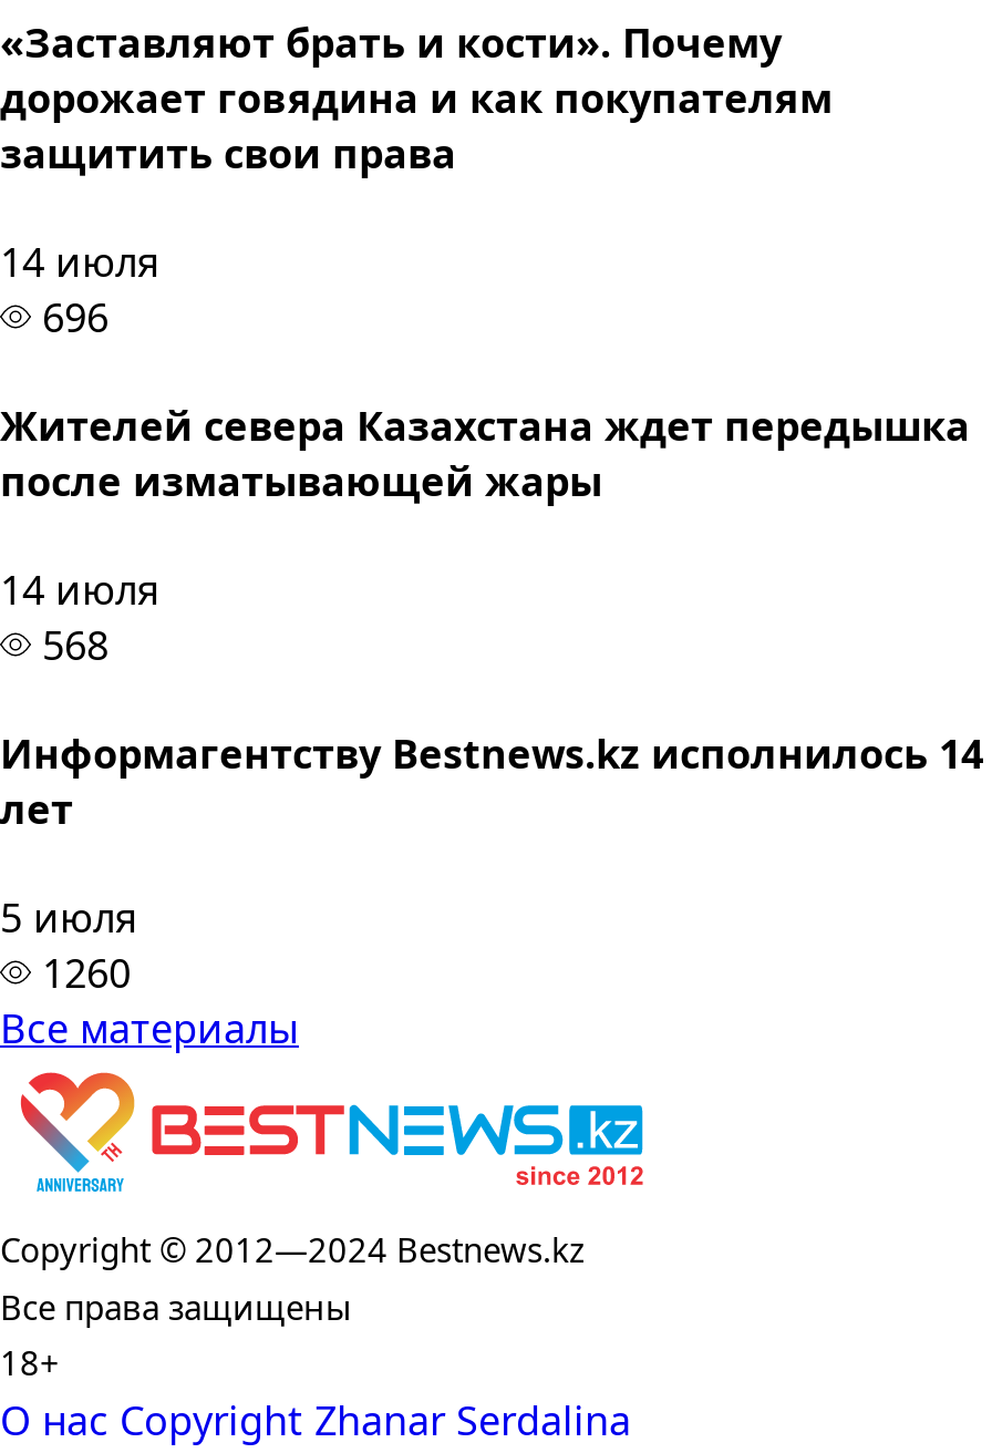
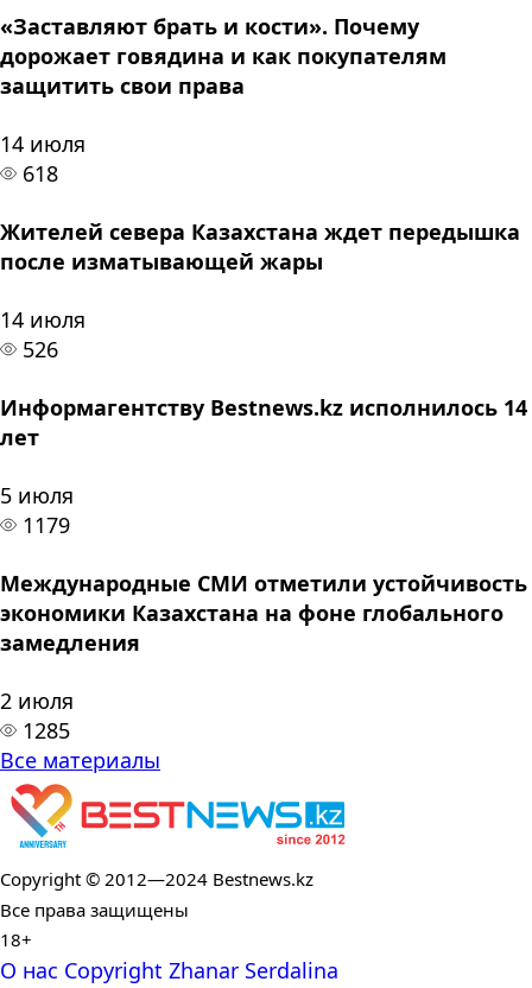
[31,291,108,344] 696 -> [17,159,58,188] 618
[31,618,108,671] 568 -> [17,335,58,363] 526
[31,946,131,999] 1260 -> [0,511,527,744] 1179 | Международные СМИ отметили устойчивость | экономики Казахстана на фоне глобального | замедления | 2 июля | 1285

